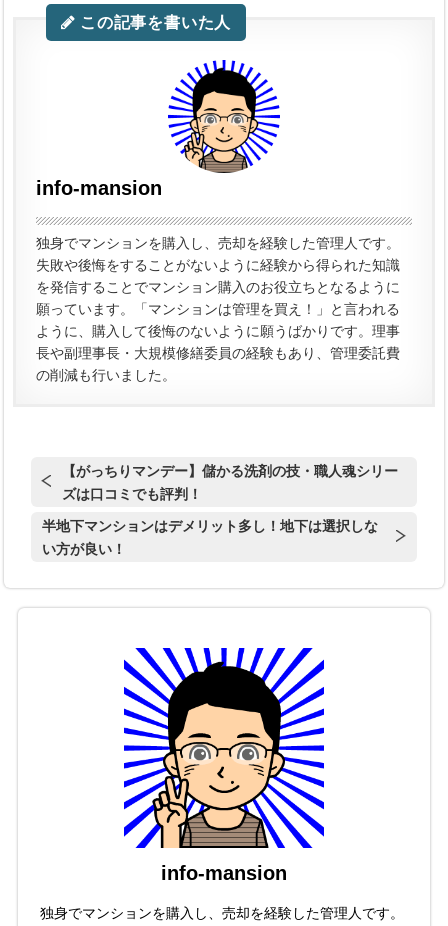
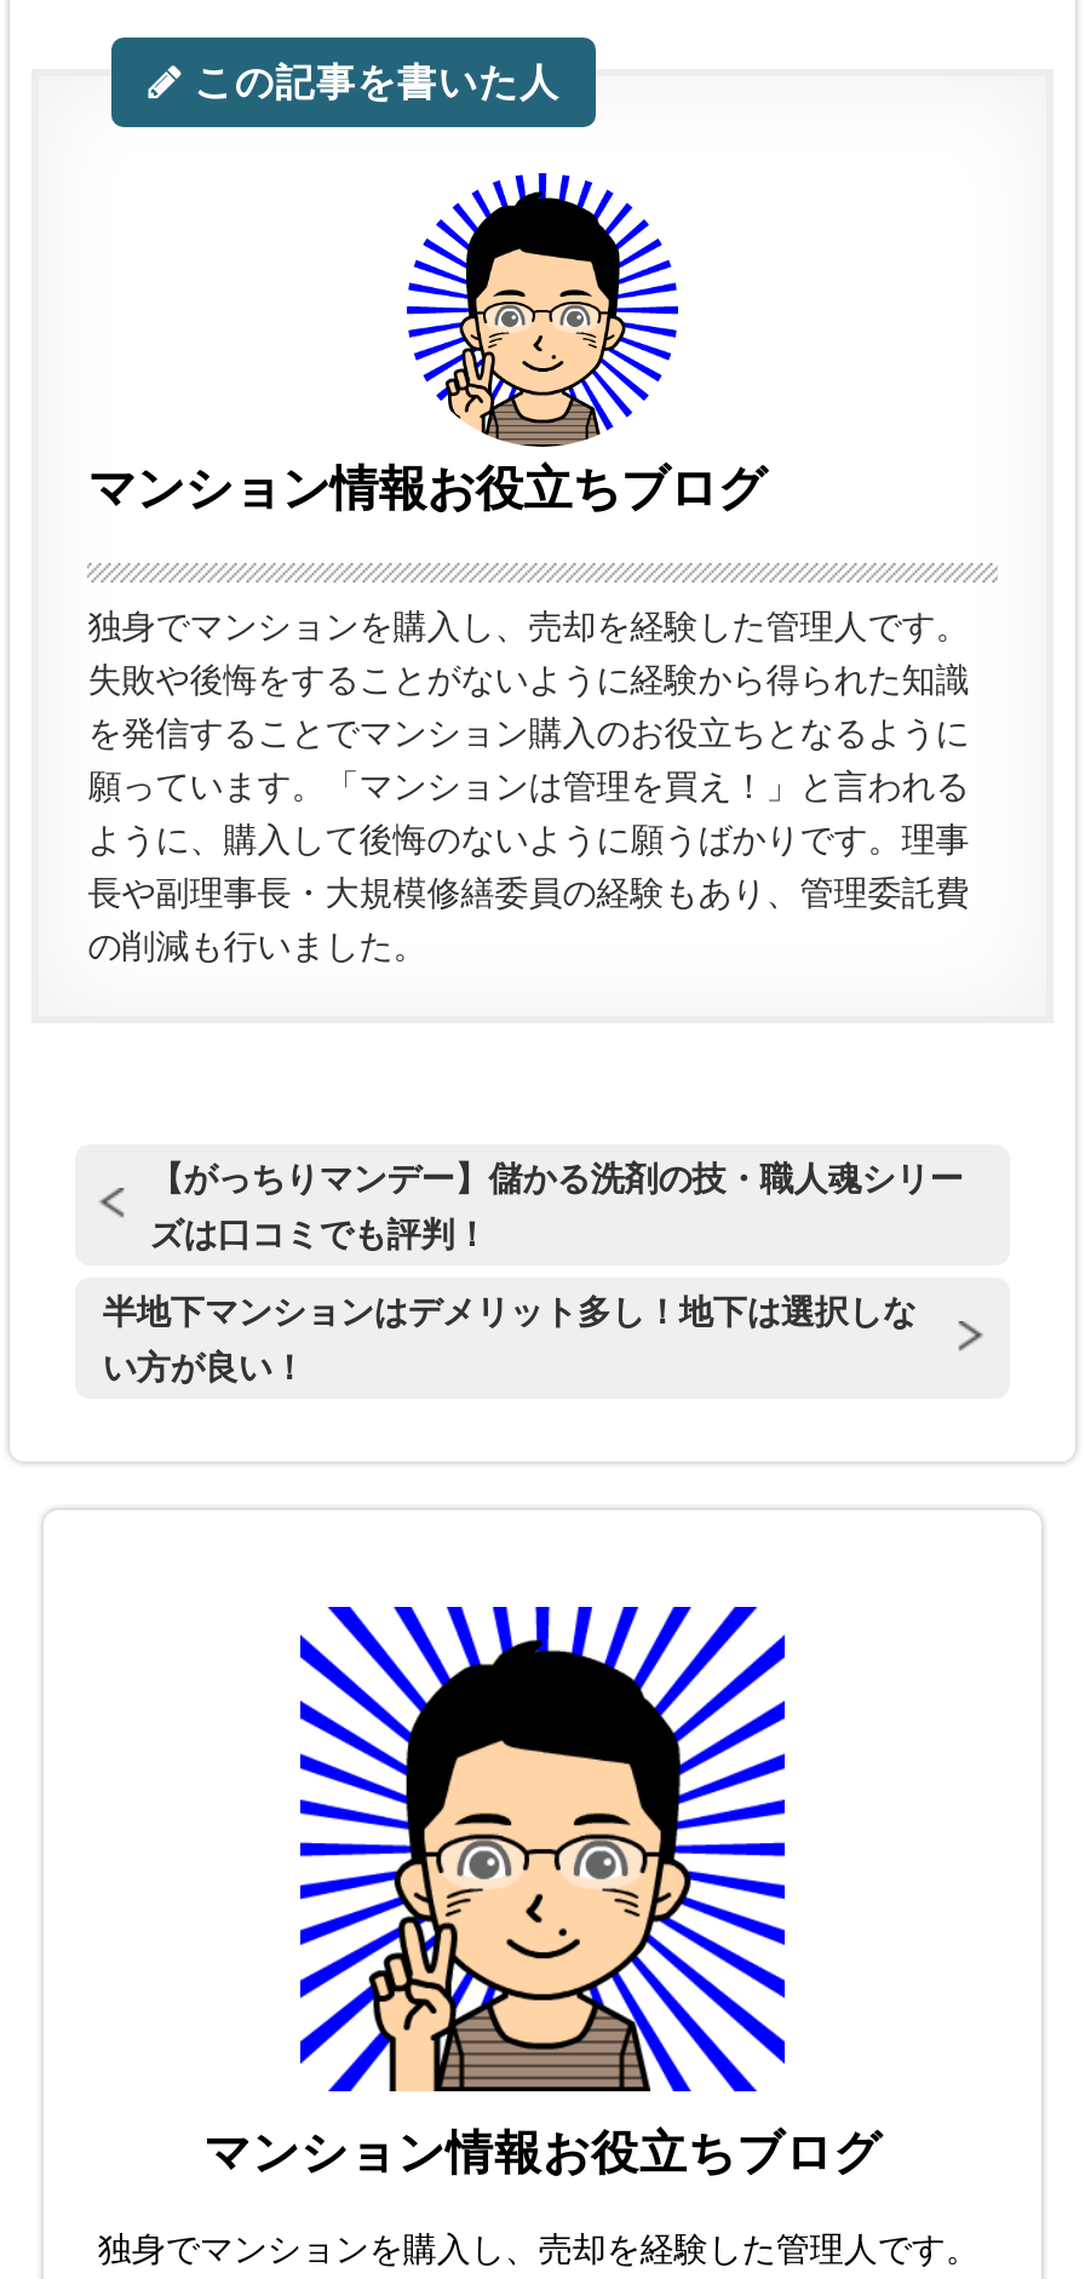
[36,177,162,199] info-mansion -> [88,461,766,514] マンション情報お役立ちブログ
[161,862,287,884] info-mansion -> [203,2125,882,2178] マンション情報お役立ちブログ

